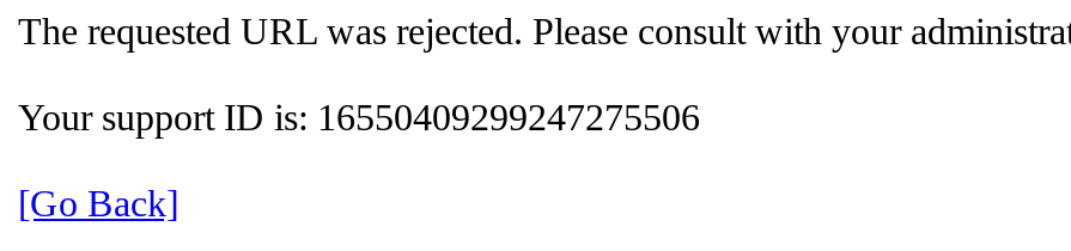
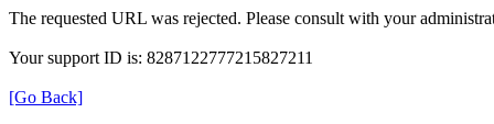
[18,97,700,137] Your support ID is: 16550409299247275506 -> [9,48,313,67] Your support ID is: 8287122777215827211

